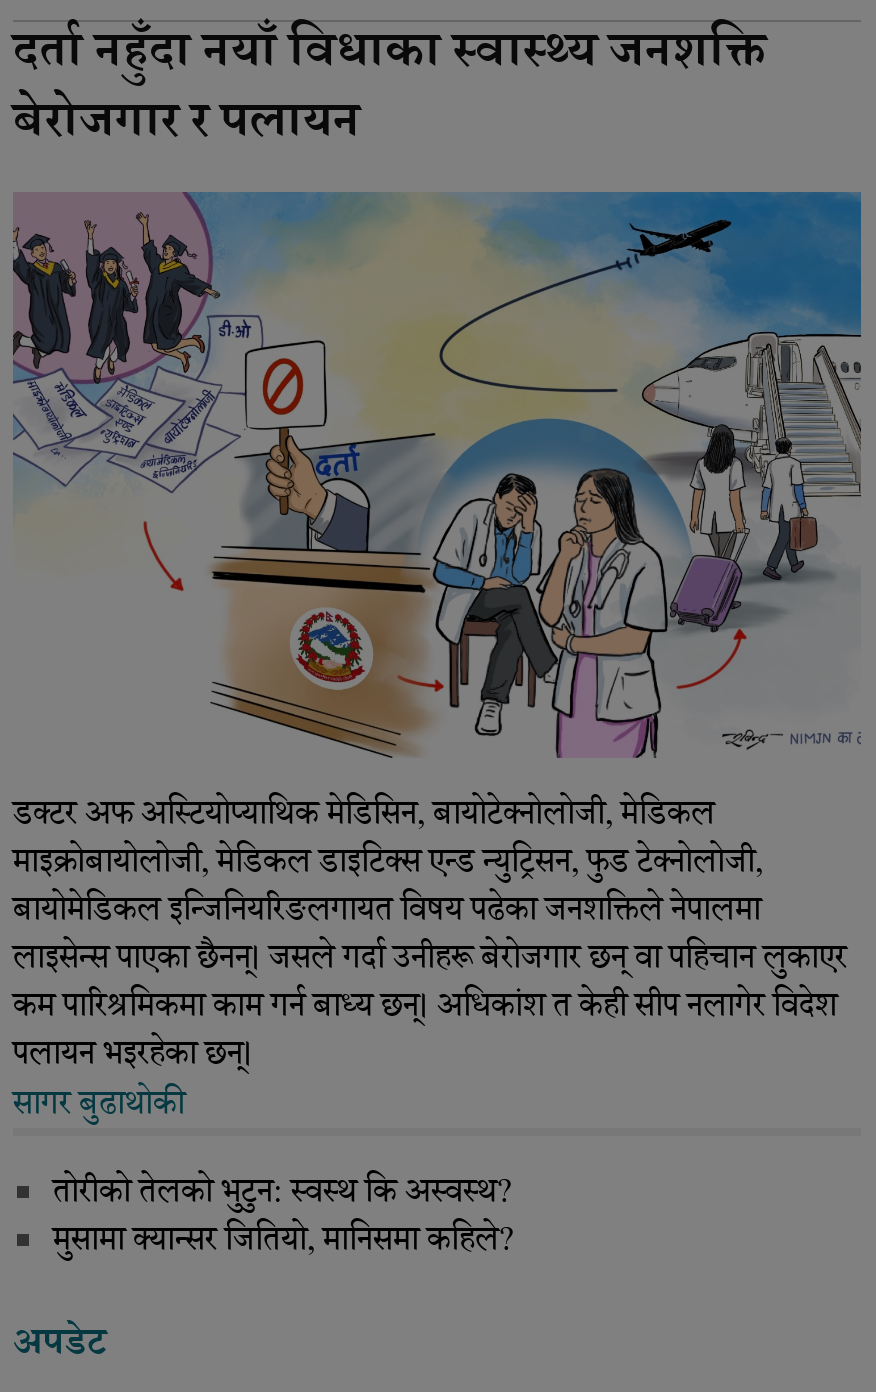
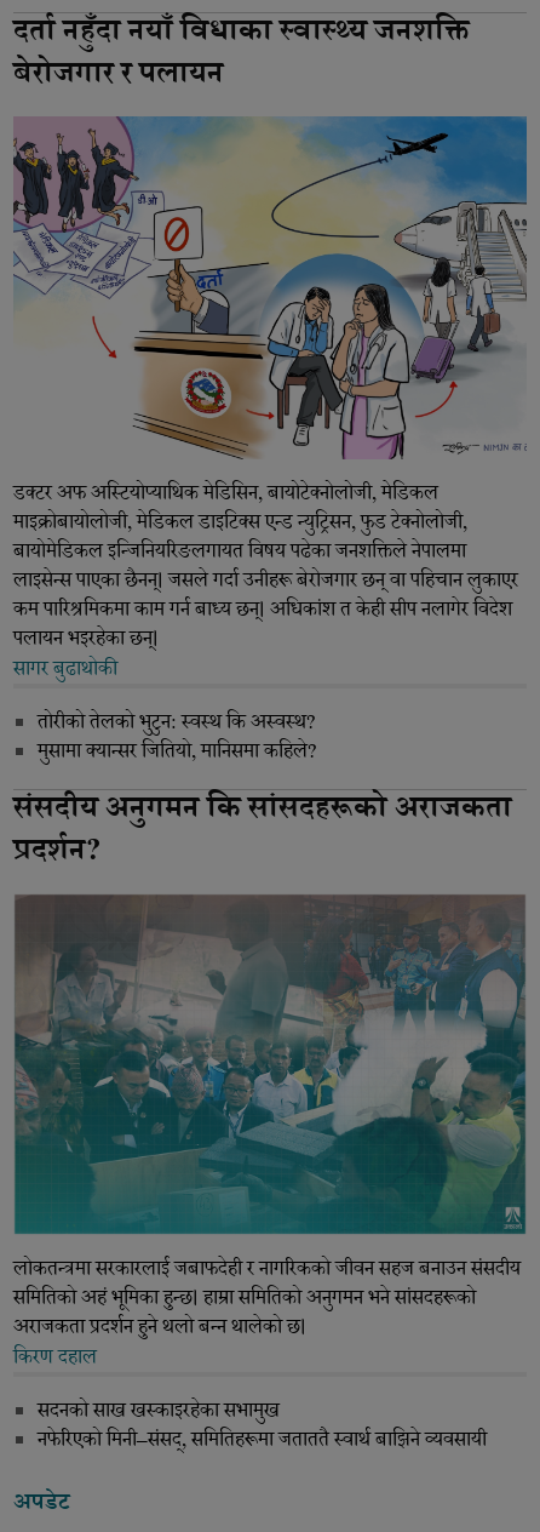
none -> [13,788,512,876] संसदीय अनुगमन कि सांसदहरूको अराजकता | प्रदर्शन?
none -> [13,893,527,1455] [image] | लोकतन्त्रमा सरकारलाई जबाफदेही र नागरिकको जीवन सहज बनाउन संसदीय | समितिको अहं भूमिका हुन्छ। हाम्रा समितिको अनुगमन भने सांसदहरूको | अराजकता प्रदर्शन हुने थलो बन्न थालेको छ। | किरण दहाल | सदनको साख खस्काइरहेका सभामुख | नफेरिएको मिनी–संसद्, समितिहरूमा जताततै स्वार्थ बाझिने व्यवसायी

